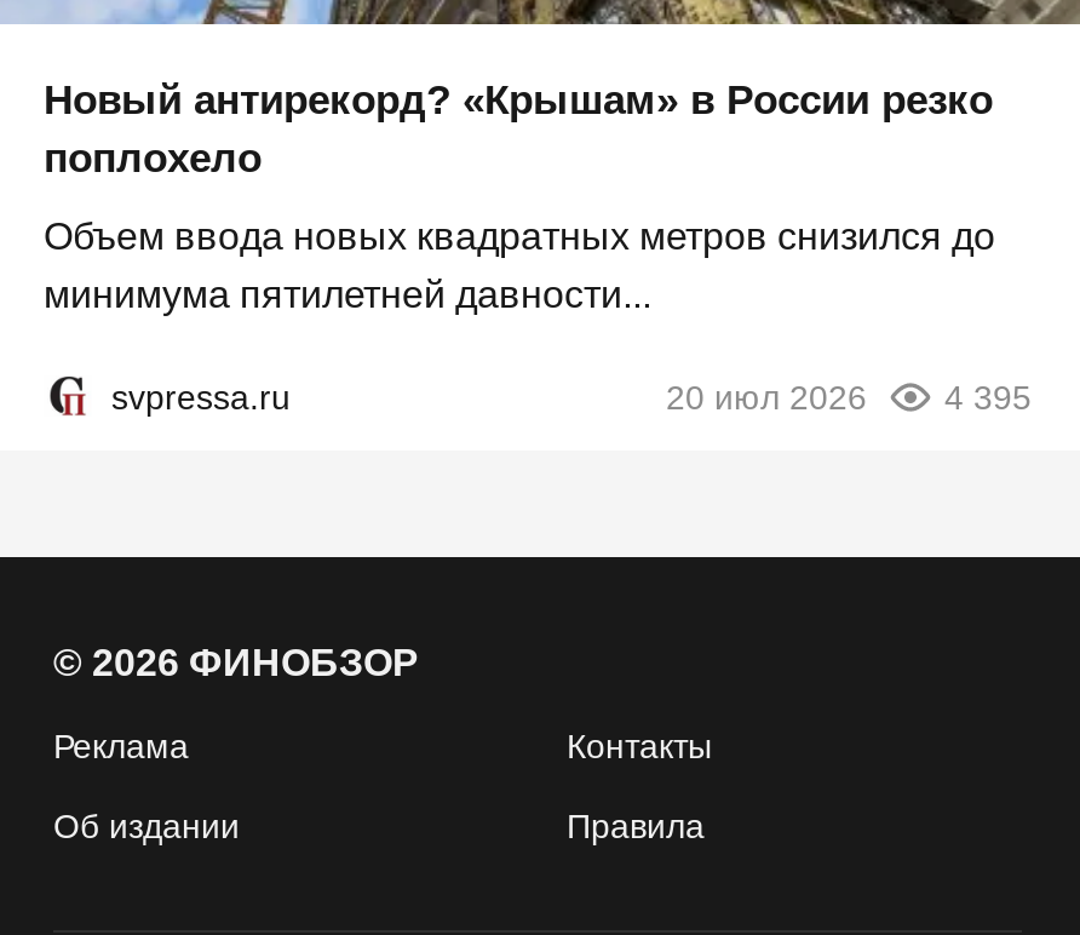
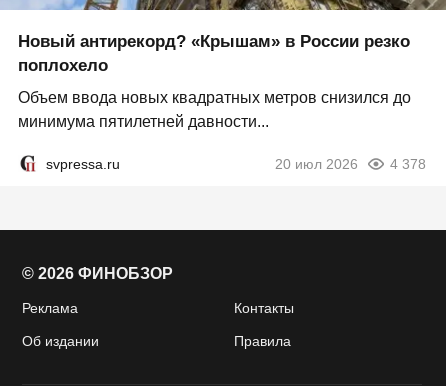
[666,377,1032,416] 20 июл 2026 4 395 -> [275,156,426,172] 20 июл 2026 4 378

